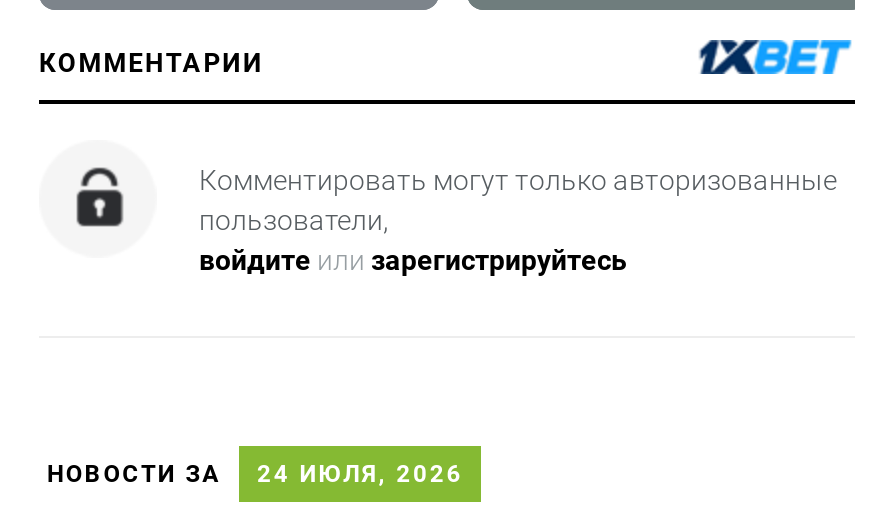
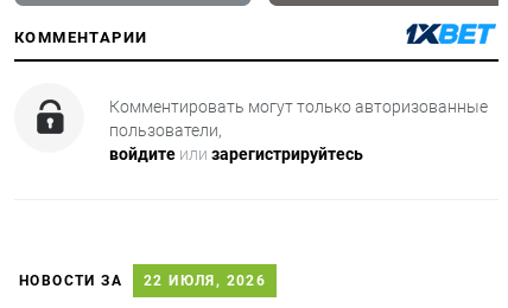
[47,460,463,488] НОВОСТИ ЗА 24 ИЮЛЯ, 2026 -> [19,272,266,289] НОВОСТИ ЗА 22 ИЮЛЯ, 2026

